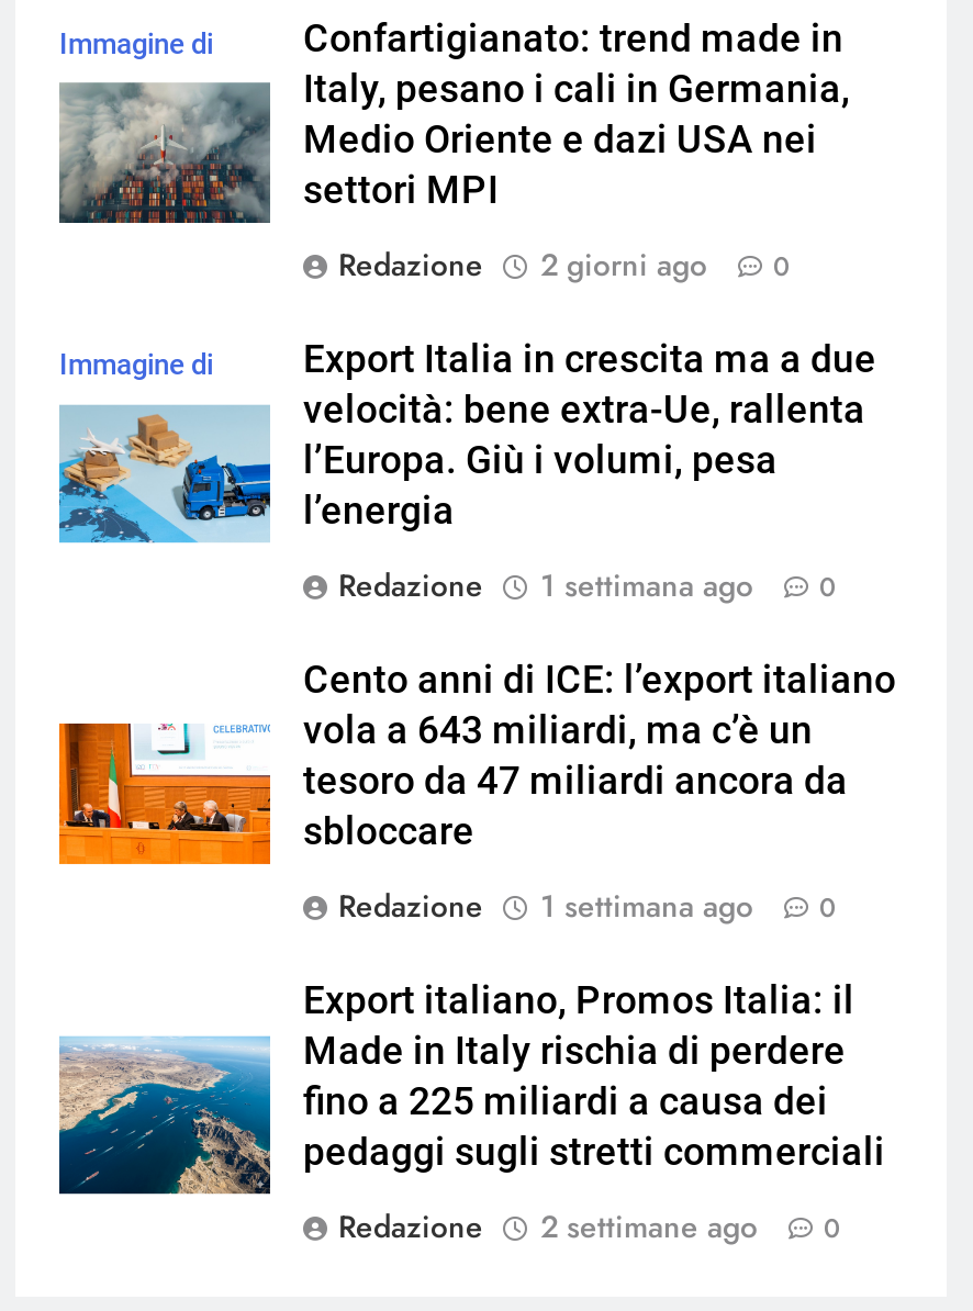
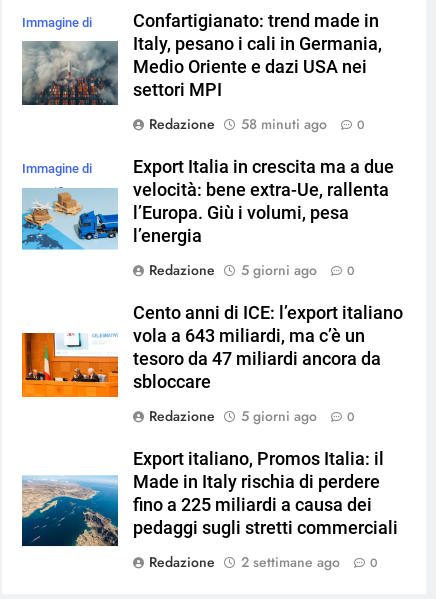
[338,243,791,287] Redazione 2 giorni ago 0 -> [149,114,365,134] Redazione 58 minuti ago 0
[540,564,753,608] 1 settimana ago -> [241,260,317,280] 5 giorni ago
[540,884,753,928] 1 settimana ago -> [241,406,317,426] 5 giorni ago

